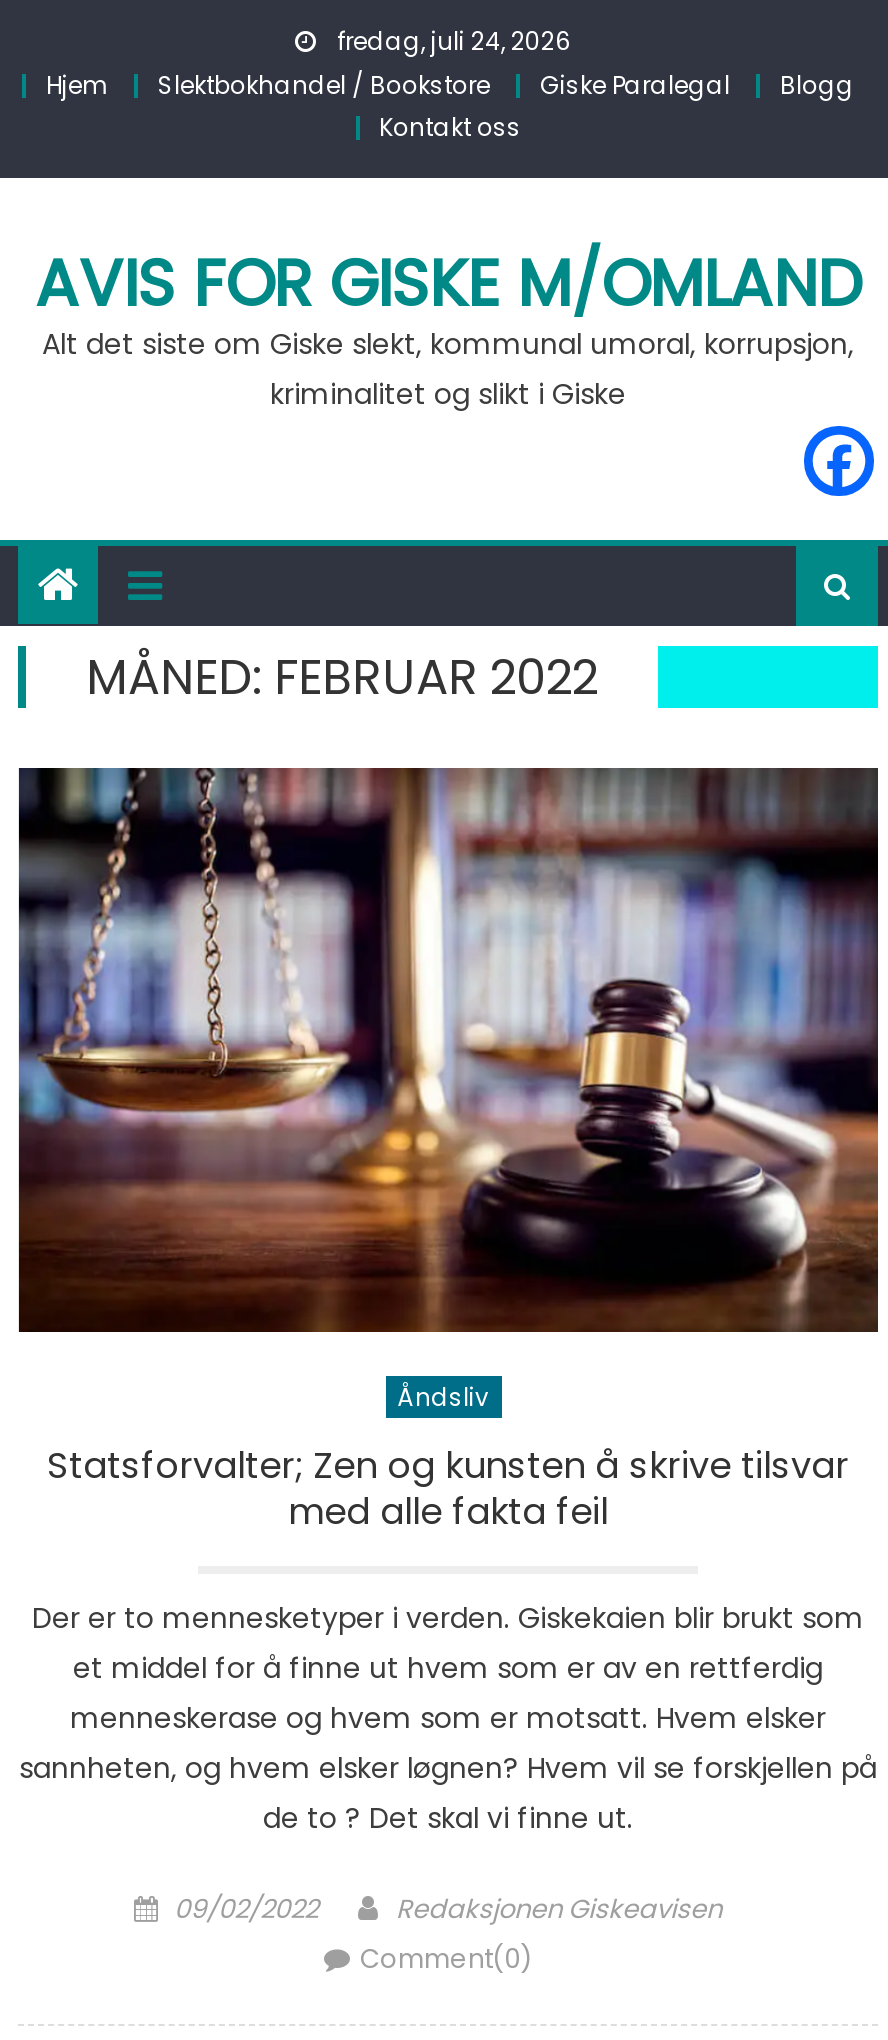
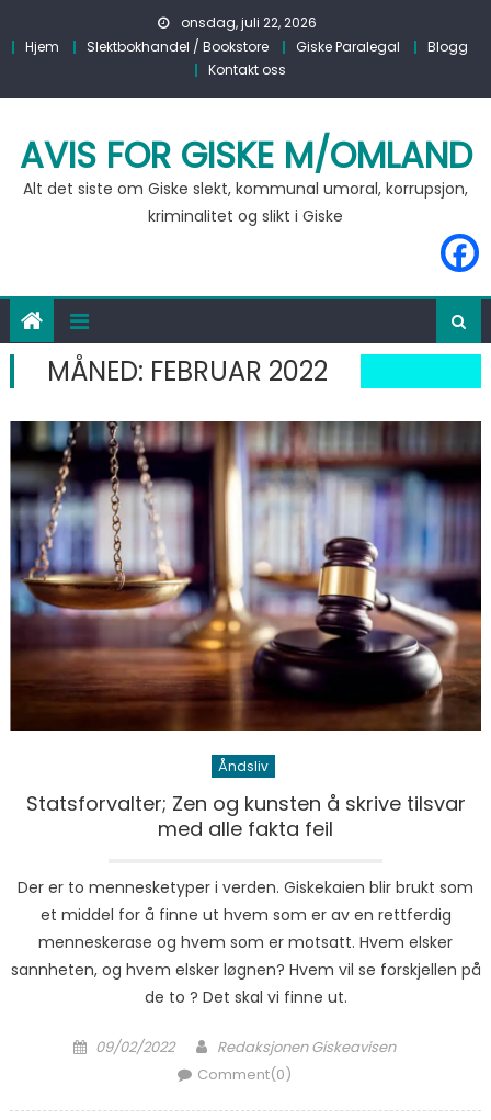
[331,24,571,58] fredag, juli 24, 2026 -> [178,13,317,32] onsdag, juli 22, 2026

